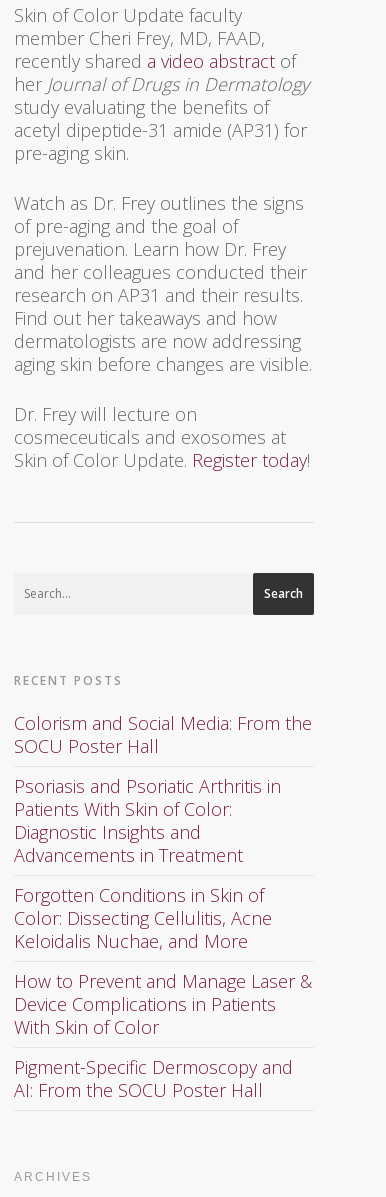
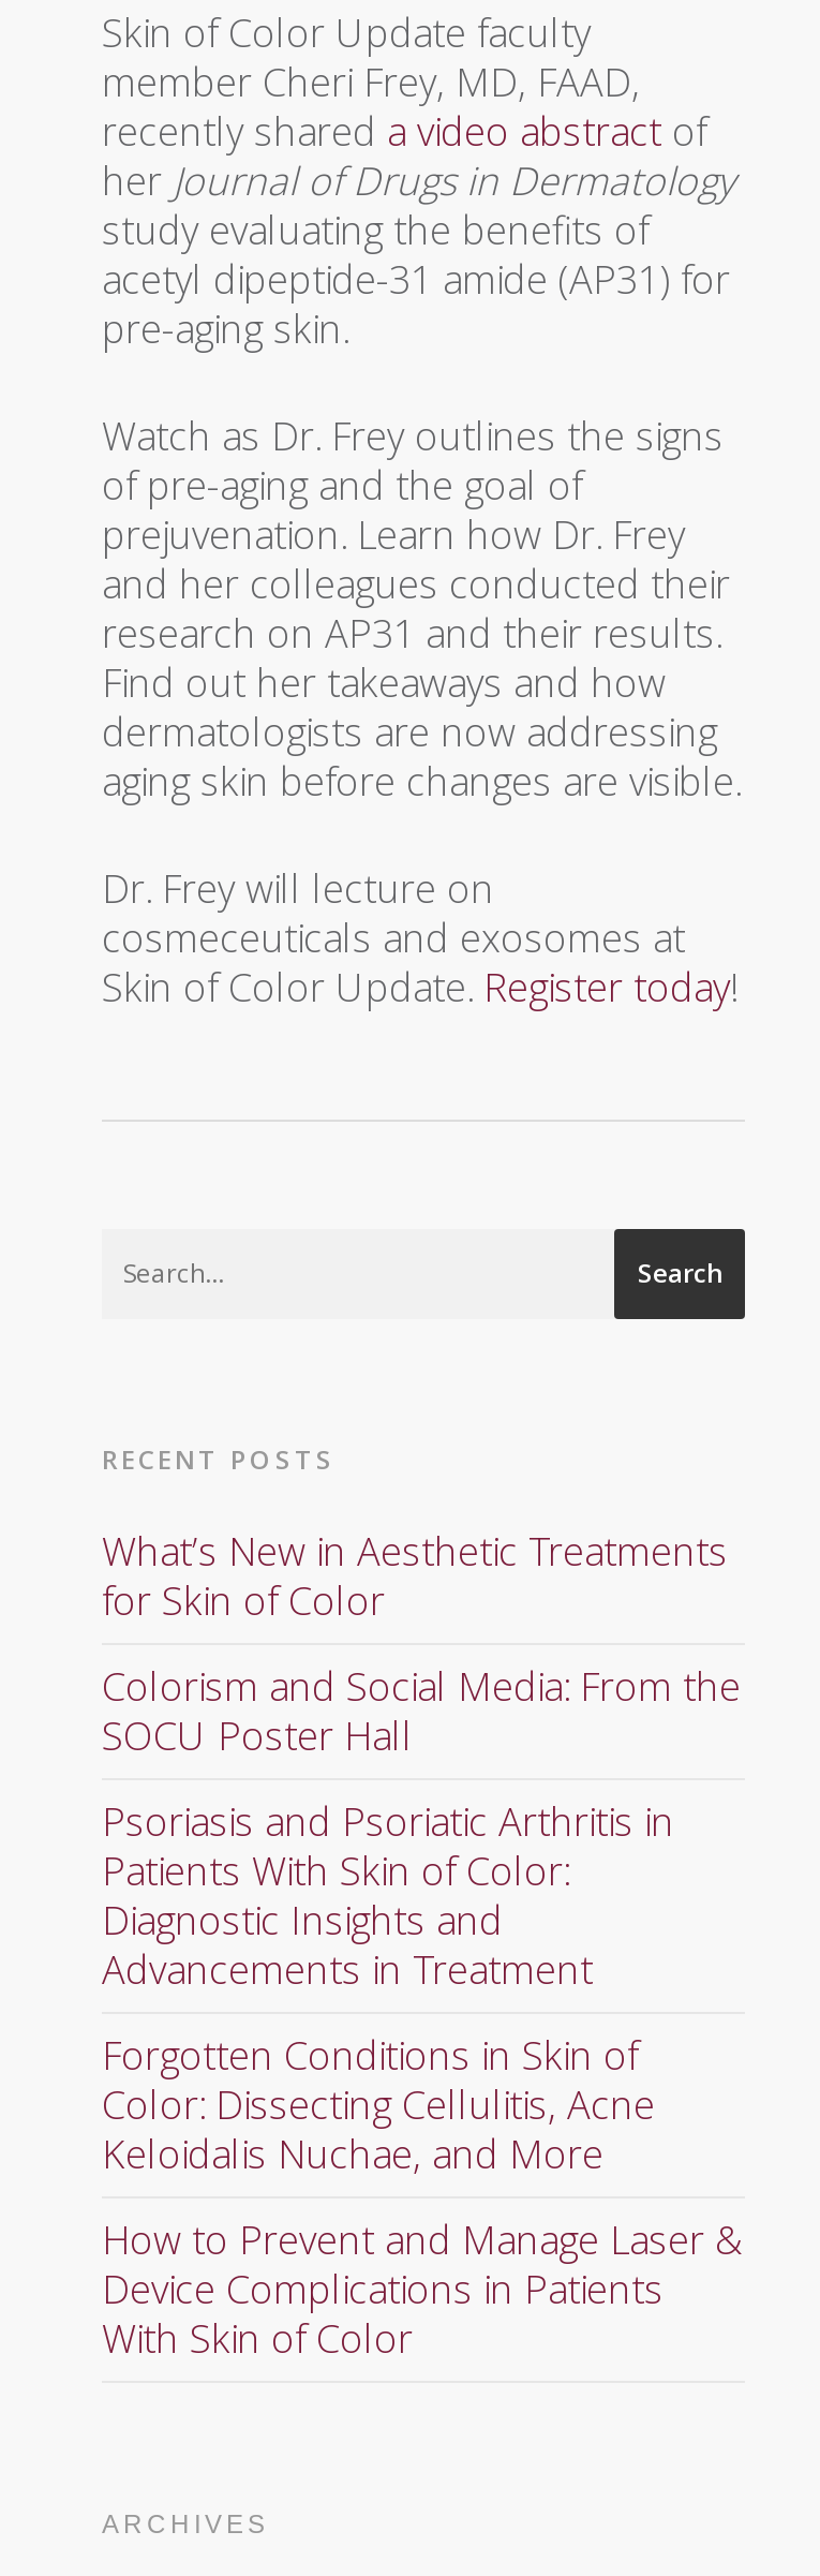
none -> [102,1525,728,1626] What’s New in Aesthetic Treatments | for Skin of Color
moved [14,711,312,1039] -> [102,1660,741,2364]: Colorism and Social Media: From the | SOCU Poster Hall | Psoriasis and Psoriatic Arthritis in | ... | Device Complications in Patients | With Skin of Color
[14,1055,293,1102] Pigment-Specific Dermoscopy and | AI: From the SOCU Poster Hall -> none

